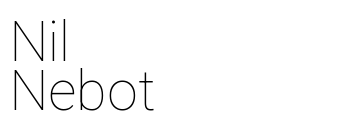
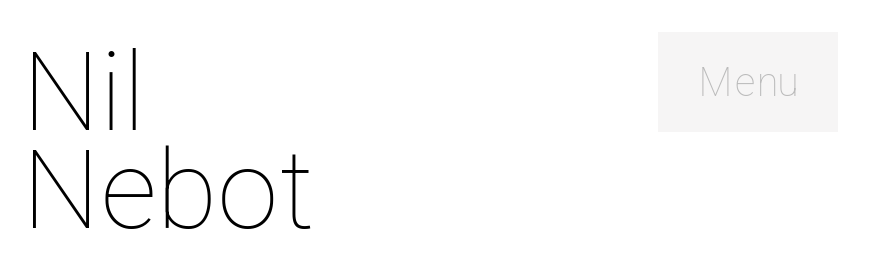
none -> [698,58,798,106] Menu

